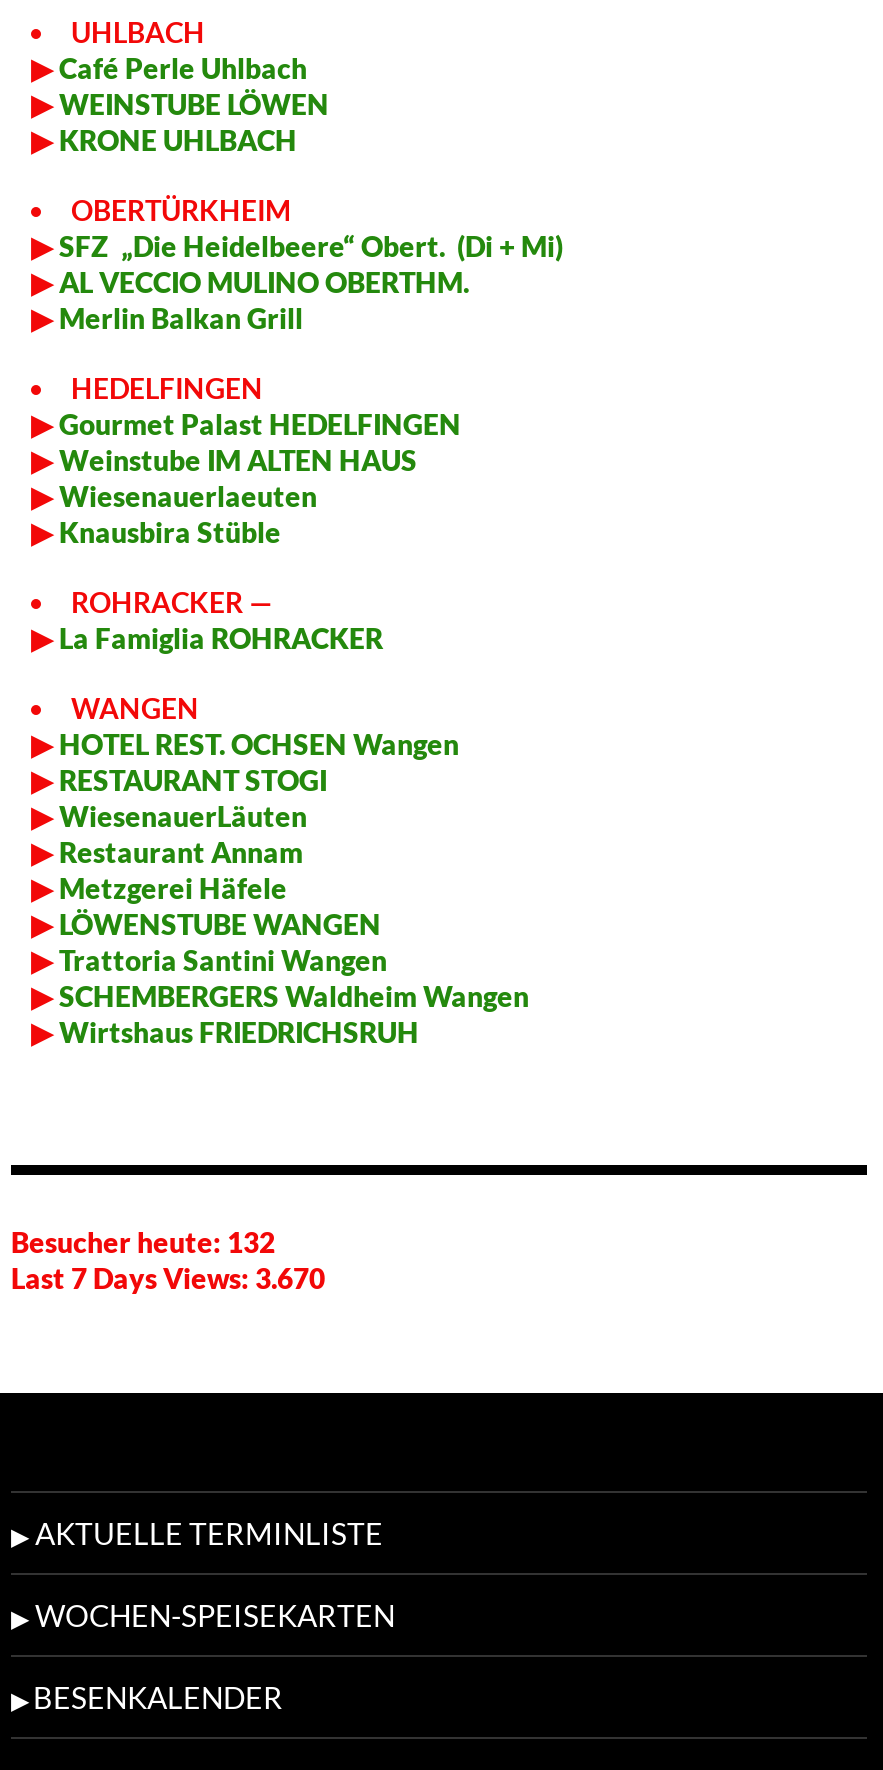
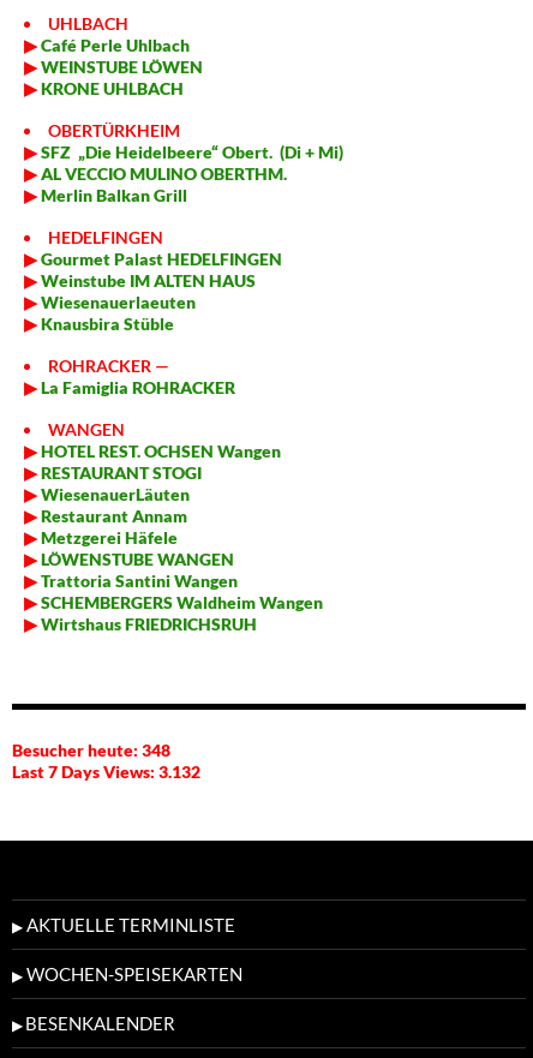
[11,1225,275,1259] Besucher heute: 132 -> [12,740,170,760] Besucher heute: 348
[11,1261,325,1295] Last 7 Days Views: 3.670 -> [12,762,200,782] Last 7 Days Views: 3.132

